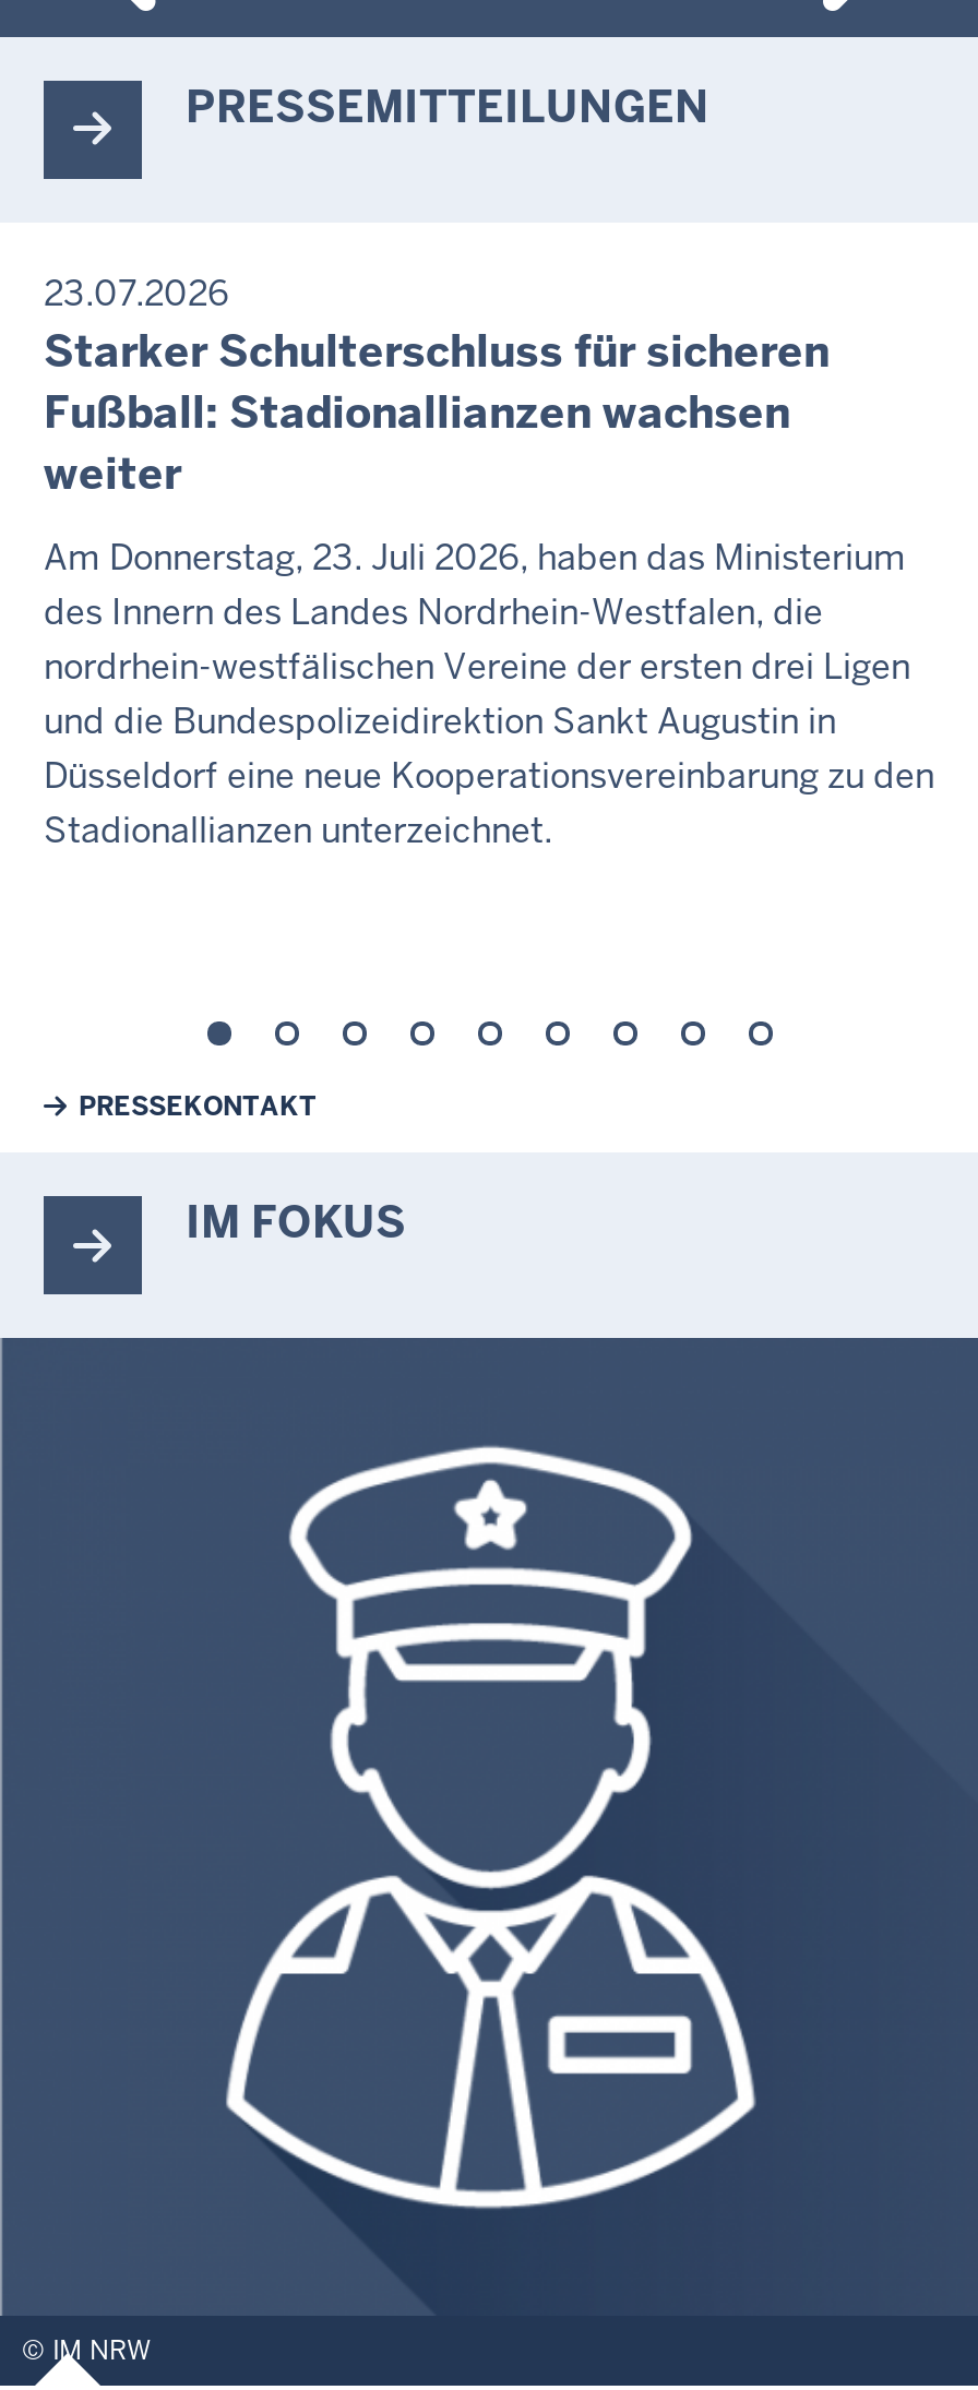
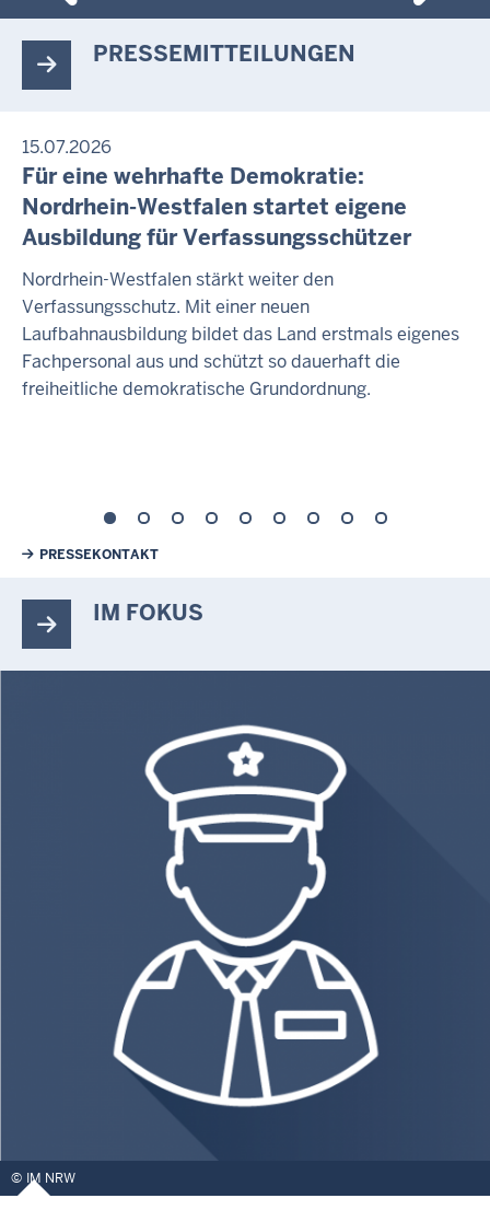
[44,270,830,501] 23.07.2026 | Starker Schulterschluss für sicheren | Fußball: Stadionallianzen wachsen | weiter -> [22,135,411,251] 15.07.2026 | Für eine wehrhafte Demokratie: | Nordrhein-Westfalen startet eigene | Ausbildung für Verfassungsschützer
[44,535,934,853] Am Donnerstag, 23. Juli 2026, haben das Ministerium | des Innern des Landes Nordrhein-Westfalen, die | nordrhein-westfälischen Vereine der ersten drei Ligen | und die Bundespolizeidirektion Sankt Augustin in | Düsseldorf eine neue Kooperationsvereinbarung zu den | Stadionallianzen unterzeichnet. -> [22,268,459,400] Nordrhein-Westfalen stärkt weiter den | Verfassungsschutz. Mit einer neuen | Laufbahnausbildung bildet das Land erstmals eigenes | Fachpersonal aus und schützt so dauerhaft die | freiheitliche demokratische Grundordnung.

